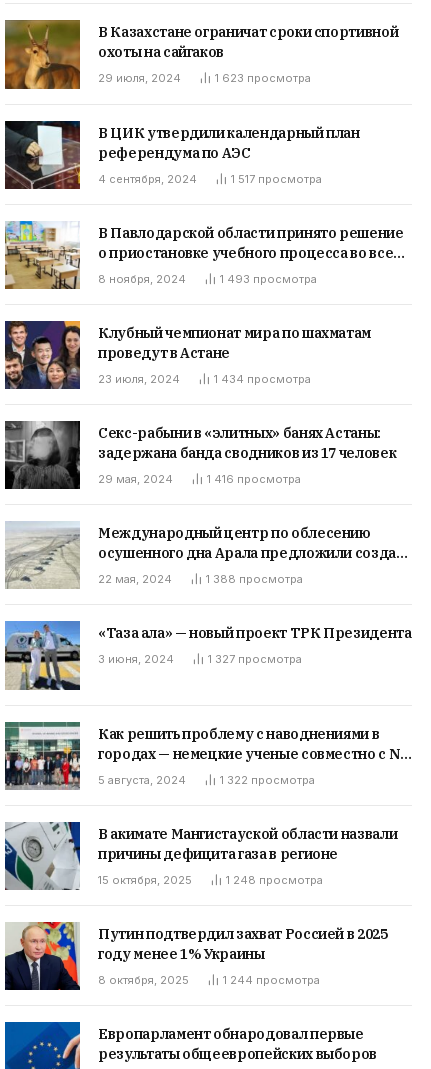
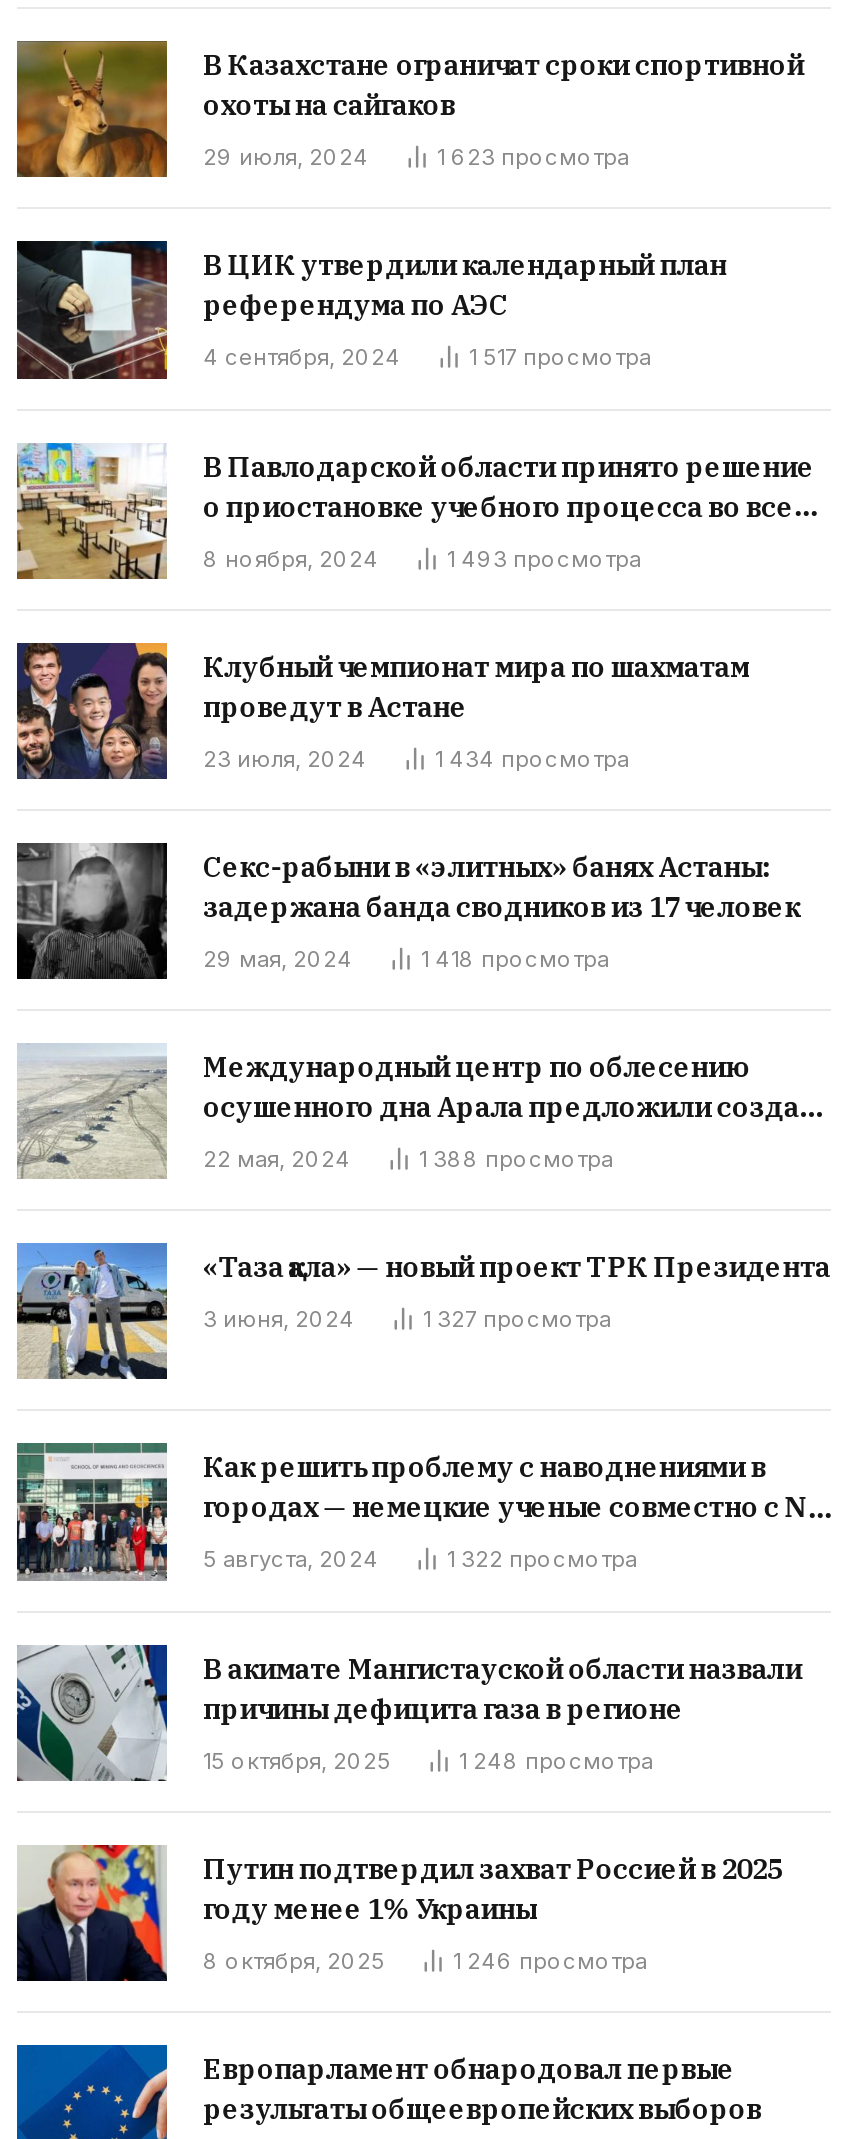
[207,472,301,486] 1 416 просмотра -> [421,945,609,973] 1 418 просмотра
[223,973,320,987] 1 244 просмотра -> [453,1947,647,1975] 1 246 просмотра

